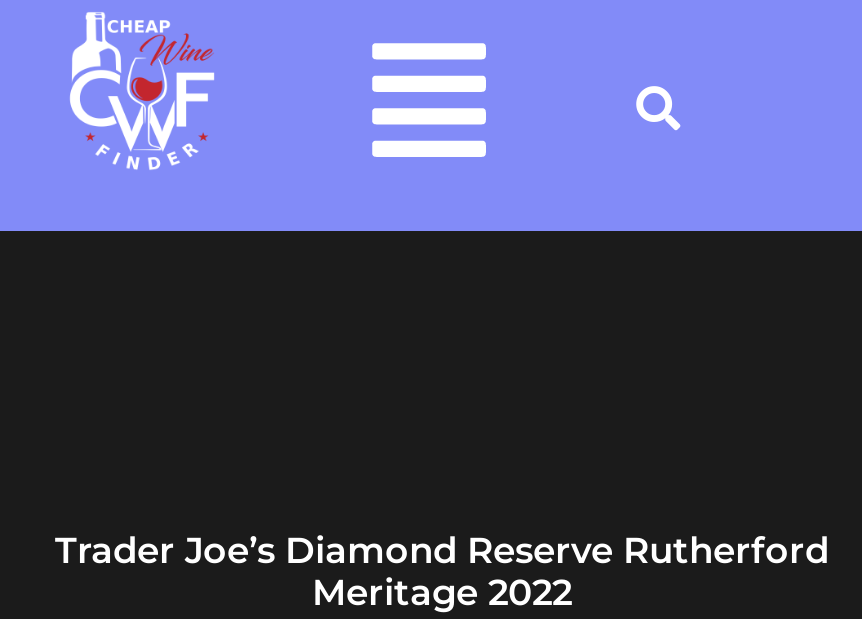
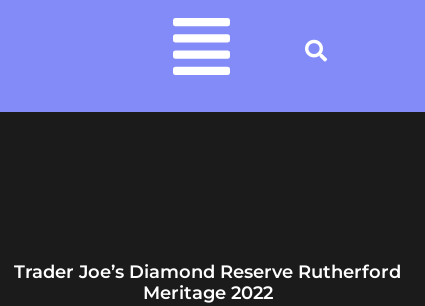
[68,11,216,171] [image] -> none

